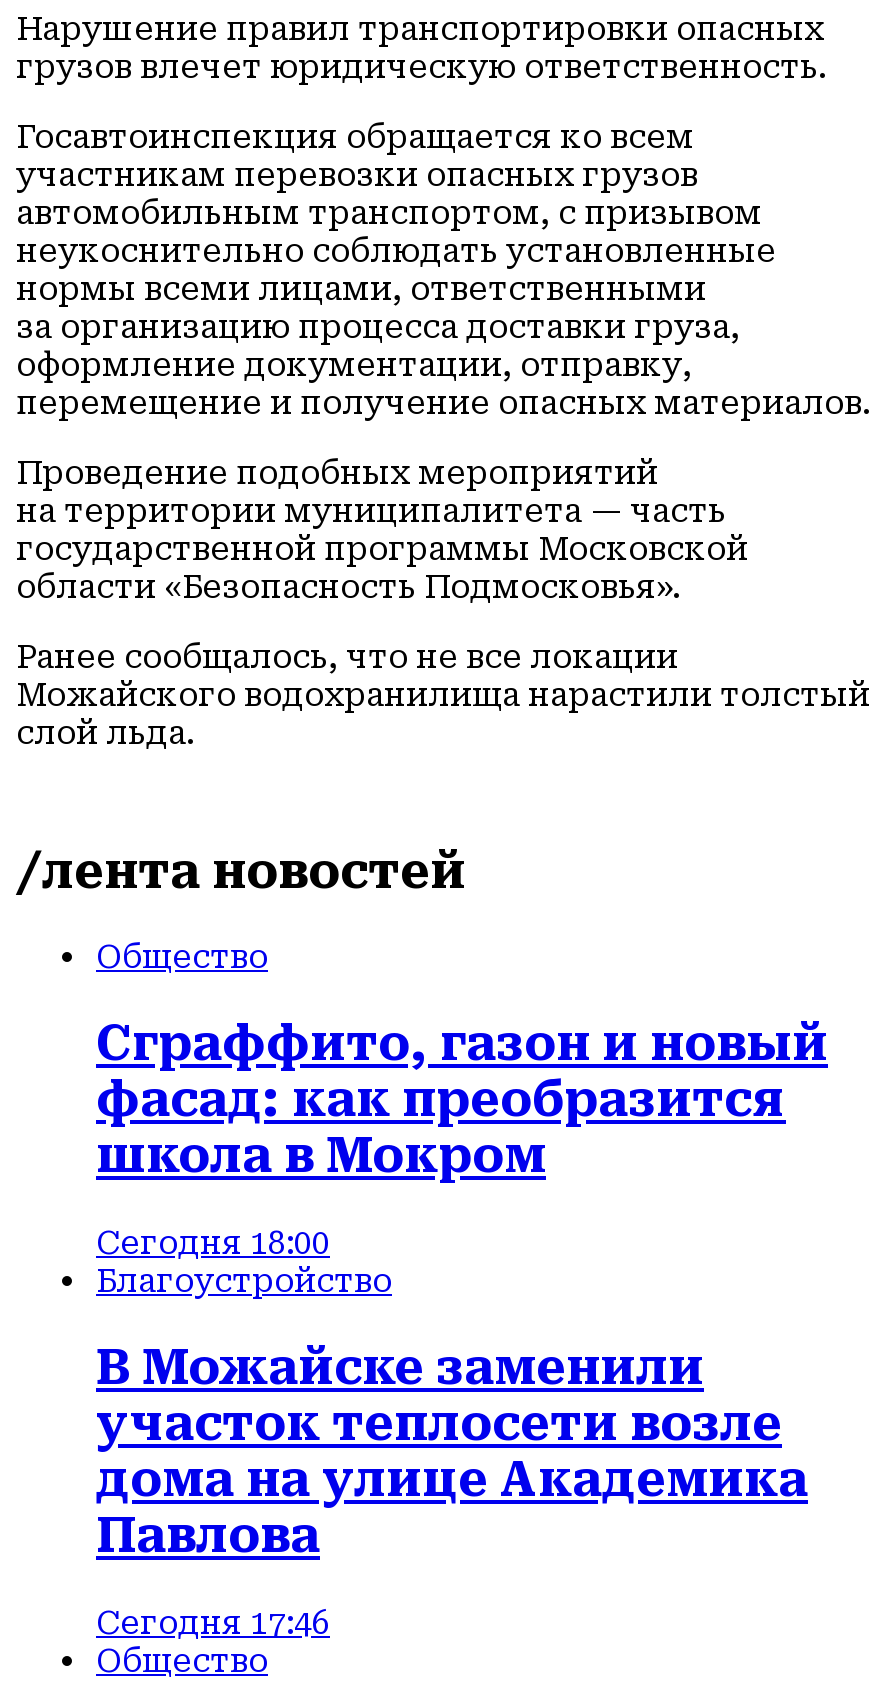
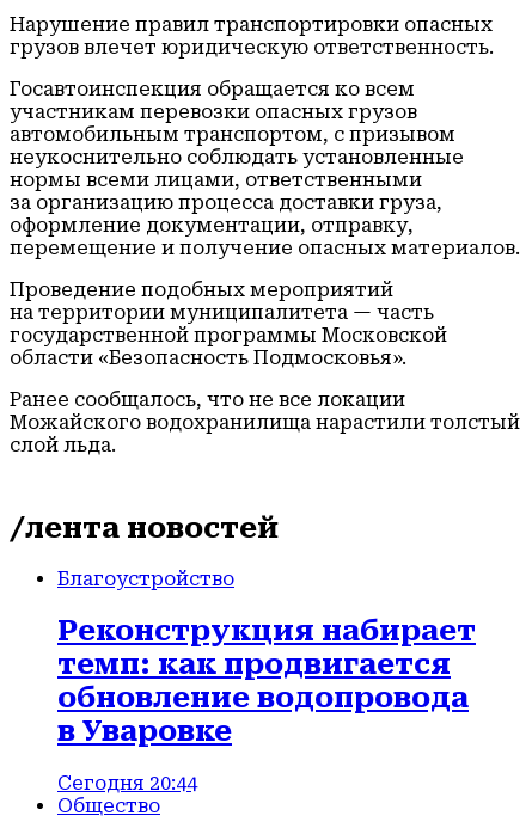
[96,939,828,1262] Общество | Сграффито, газон и новый | фасад: как преобразится | школа в Мокром | Сегодня 18:00 -> none
[96,1340,808,1564] В Можайске заменили | участок теплосети возле | дома на улице Академика | Павлова -> [57,614,476,748] Реконструкция набирает | темп: как продвигается | обновление водопровода | в Уваровке
[96,1604,330,1642] Сегодня 17:46 -> [57,772,197,795] Сегодня 20:44

